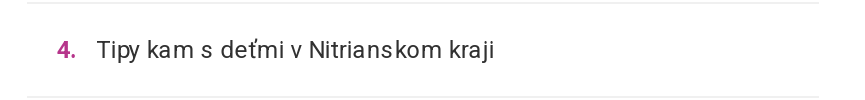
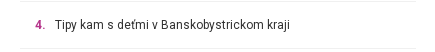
[96,37,494,65] Tipy kam s deťmi v Nitrianskom kraji -> [55,18,290,32] Tipy kam s deťmi v Banskobystrickom kraji

